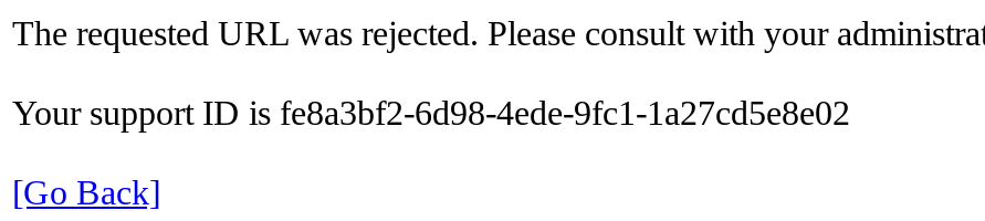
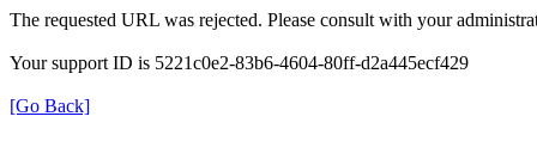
[12,94,850,131] Your support ID is fe8a3bf2-6d98-4ede-9fc1-1a27cd5e8e02 -> [10,53,469,73] Your support ID is 5221c0e2-83b6-4604-80ff-d2a445ecf429

